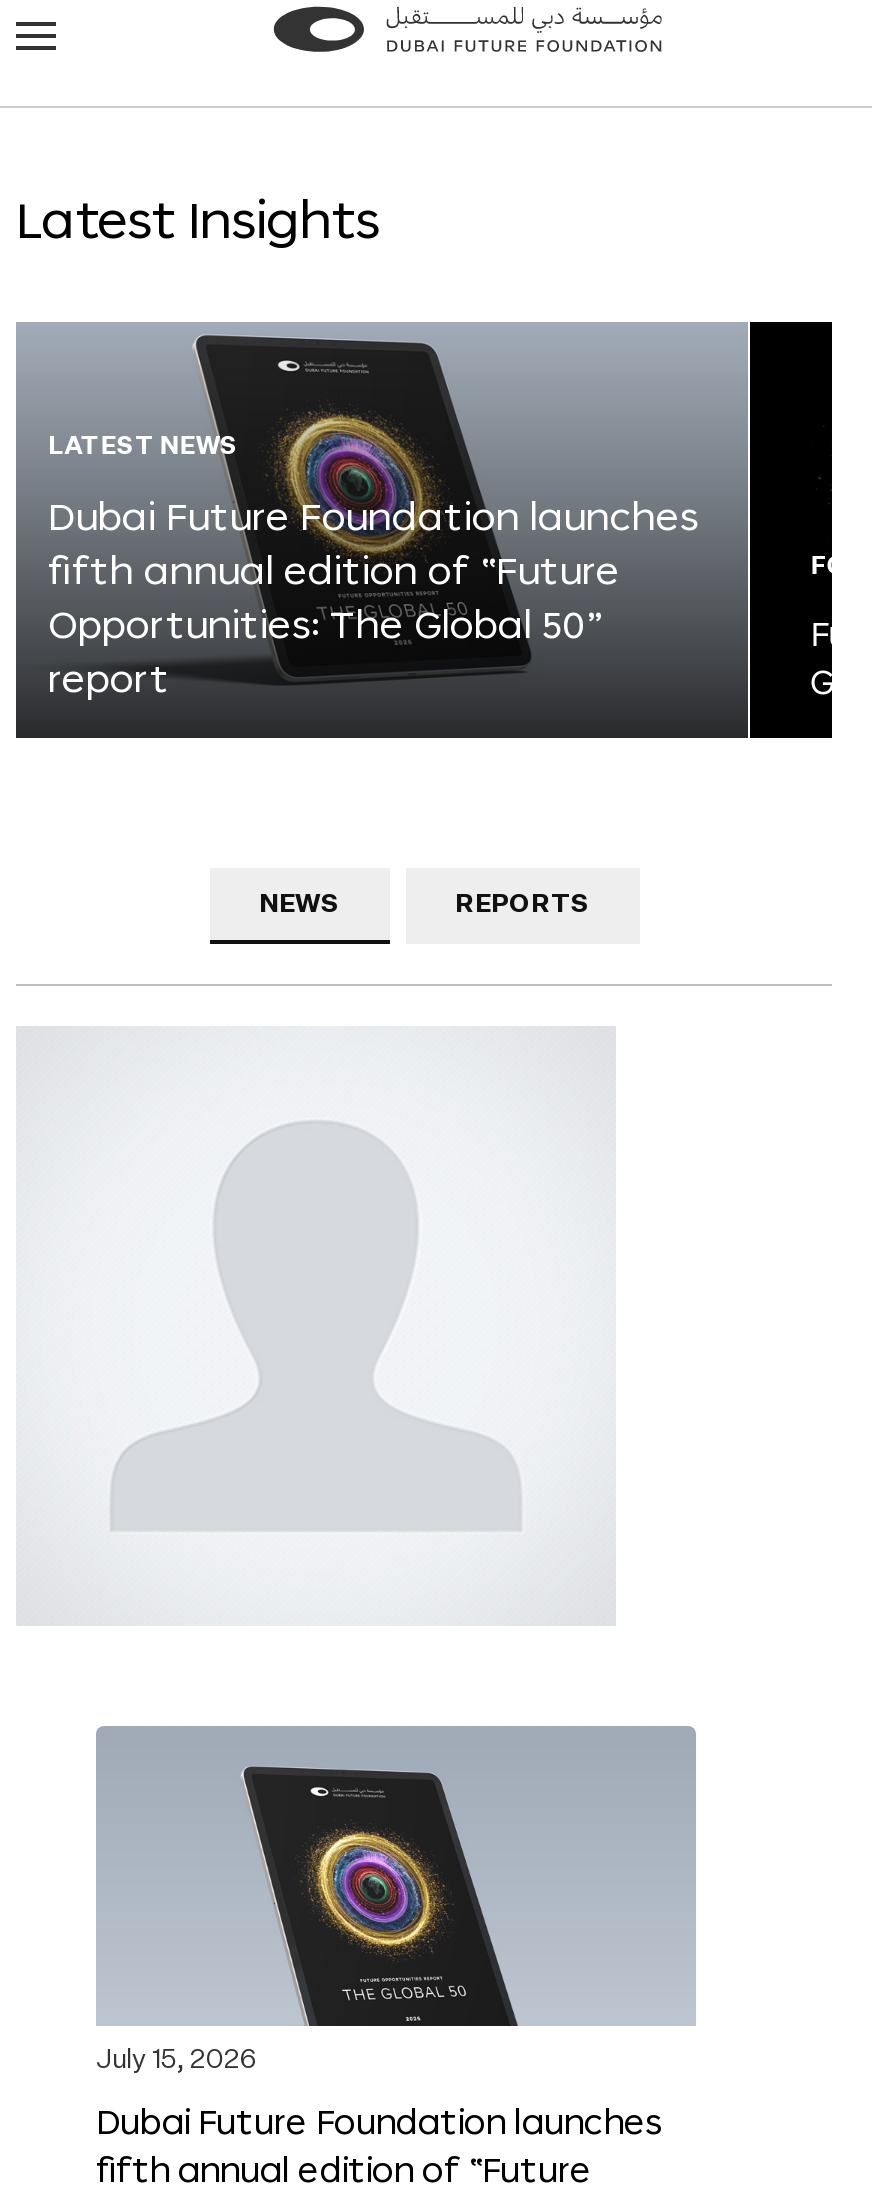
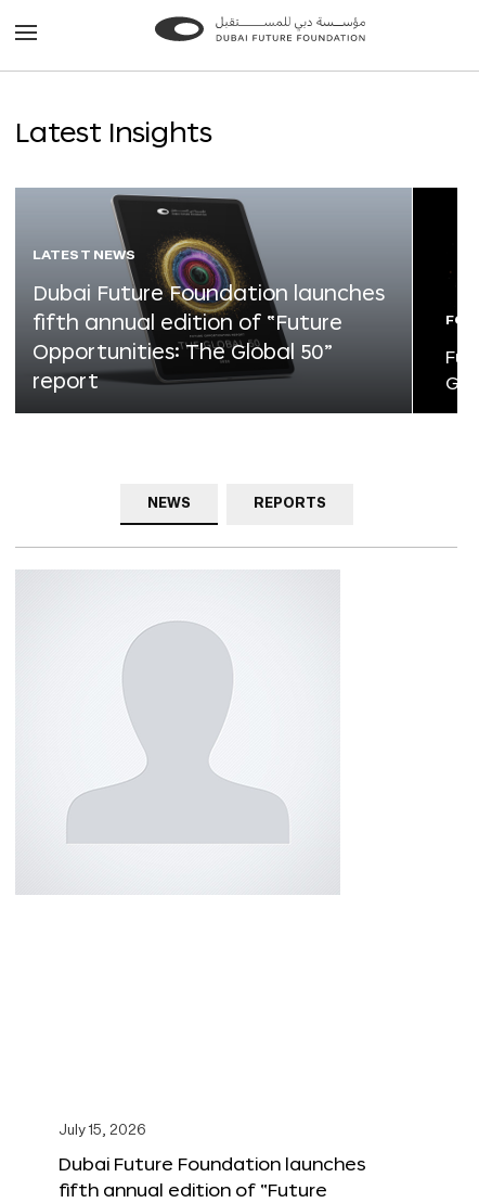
[96,1726,696,2028] [image] -> none

